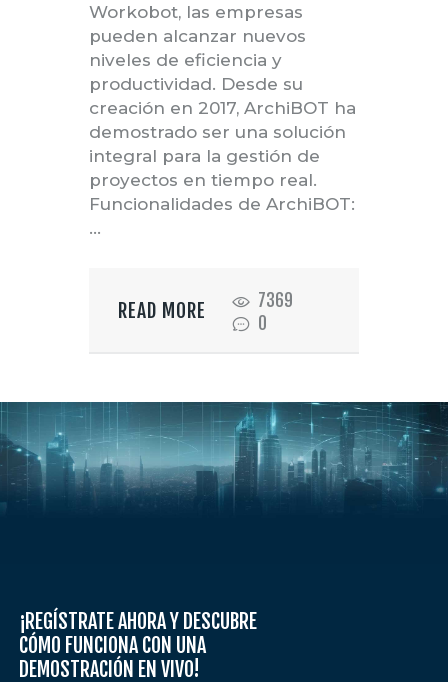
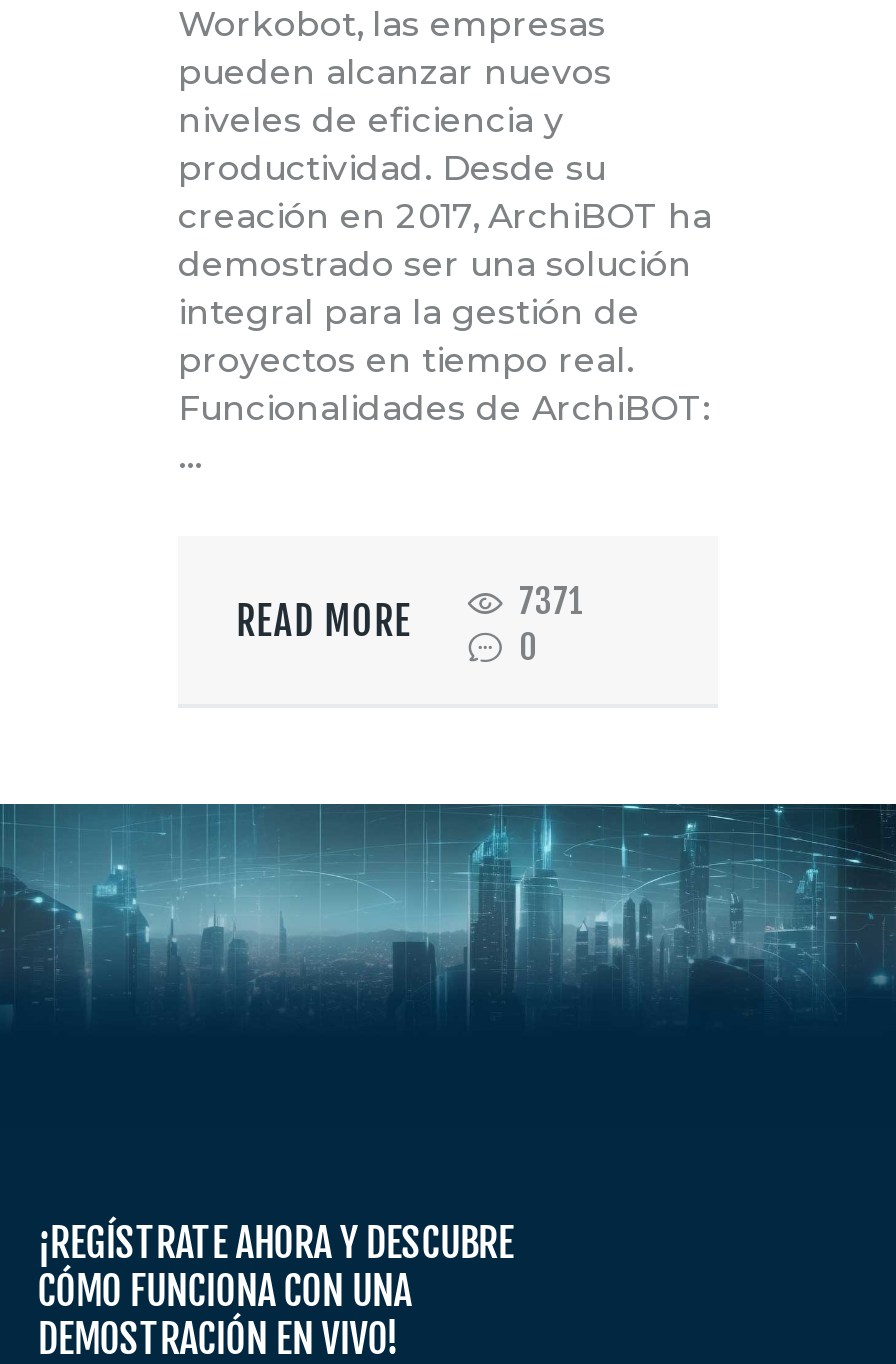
[258,290,293,311] 7369 -> [519,581,583,623] 7371

